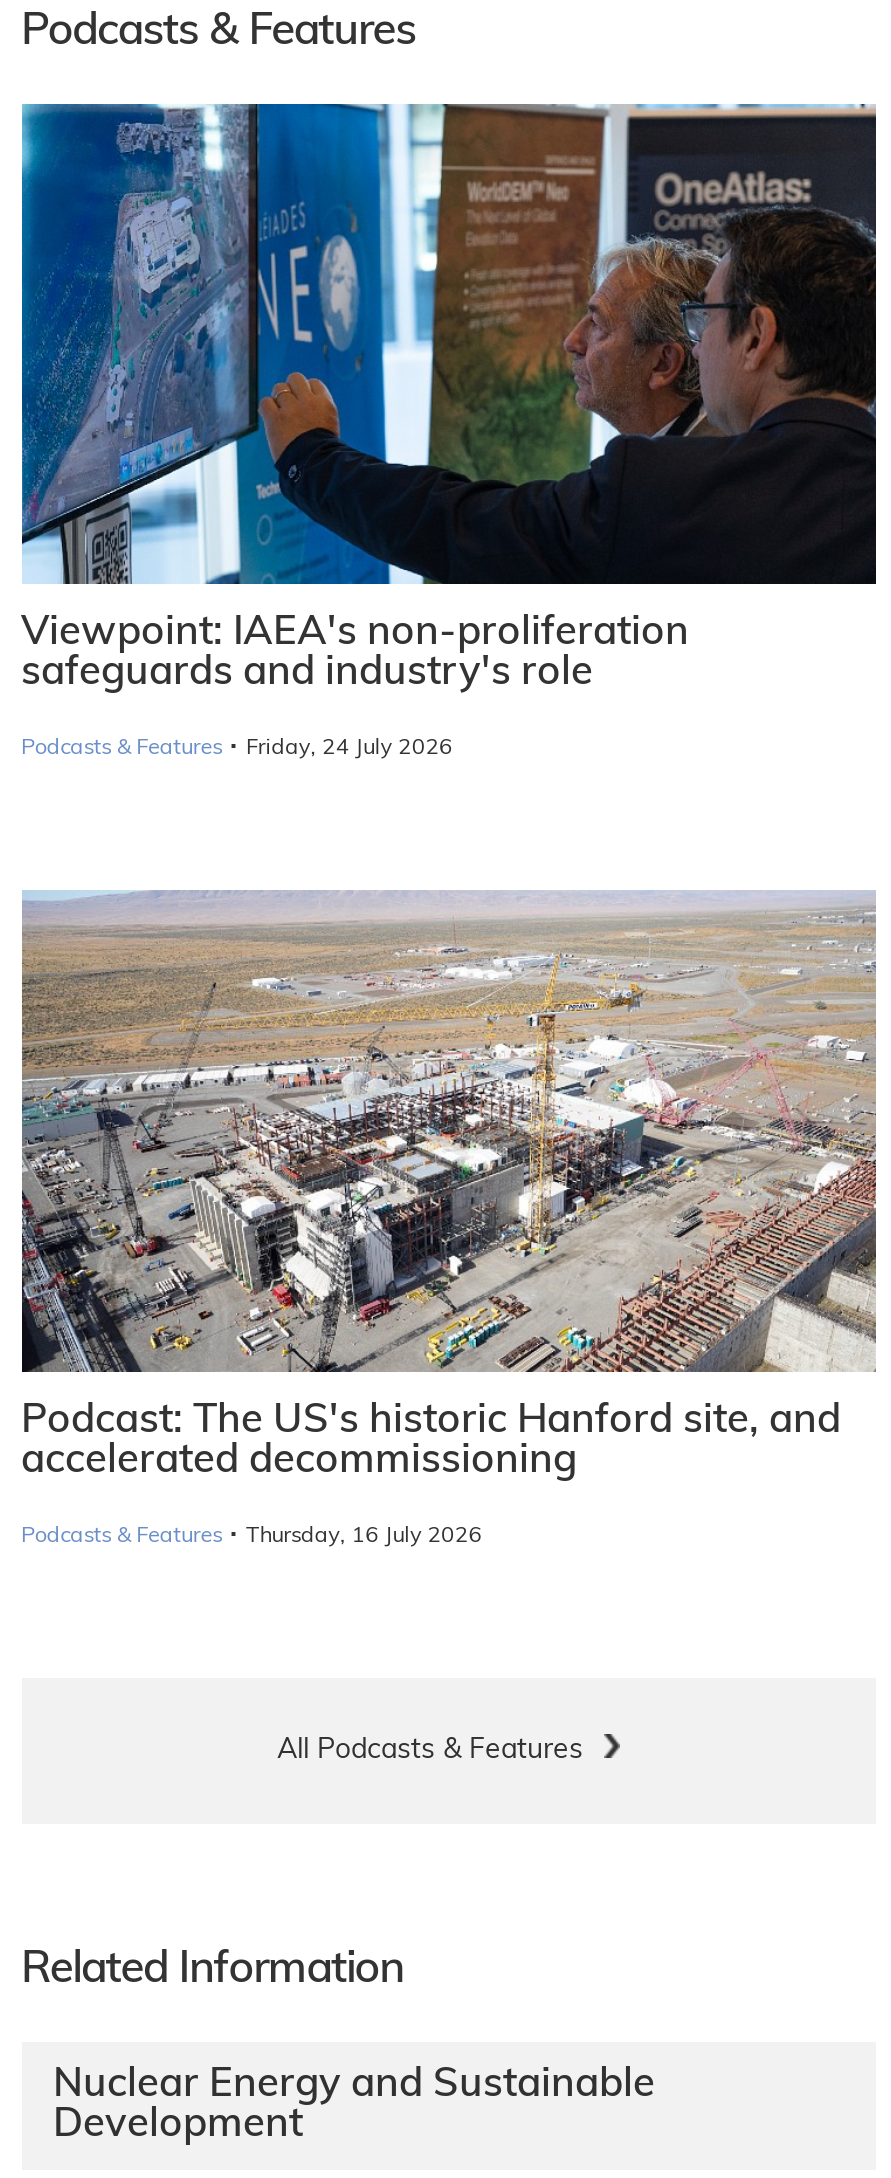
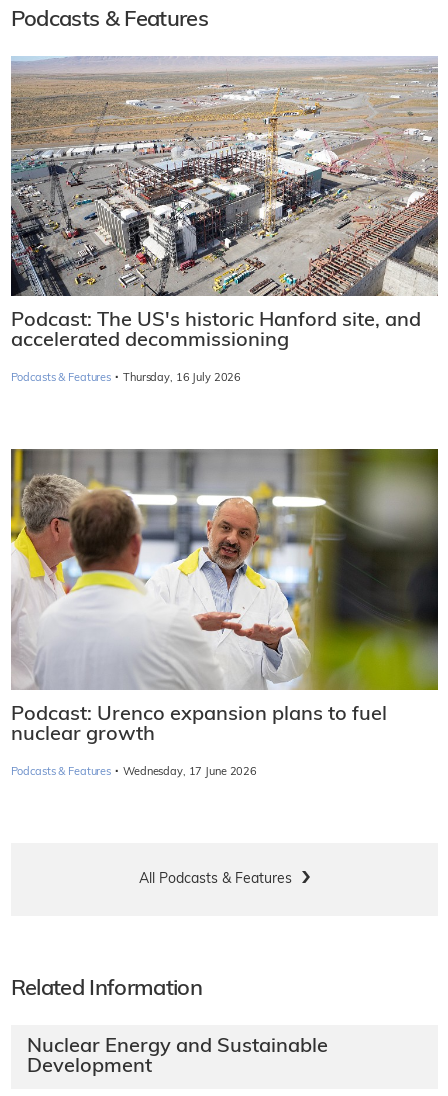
[20,102,878,763] [image] | Viewpoint: IAEA's non-proliferation | safeguards and industry's role | Podcasts & Features · Friday, 24 July 2026 -> none
moved [18,888,880,1550] -> [9,55,440,385]: [image] | Podcast: The US's historic Hanford site, and | accelerated decommissioning | Podcasts & Features · Thursday, 16 July 2026
none -> [10,448,439,779] [image] | Podcast: Urenco expansion plans to fuel | nuclear growth | Podcasts & Features · Wednesday, 17 June 2026

